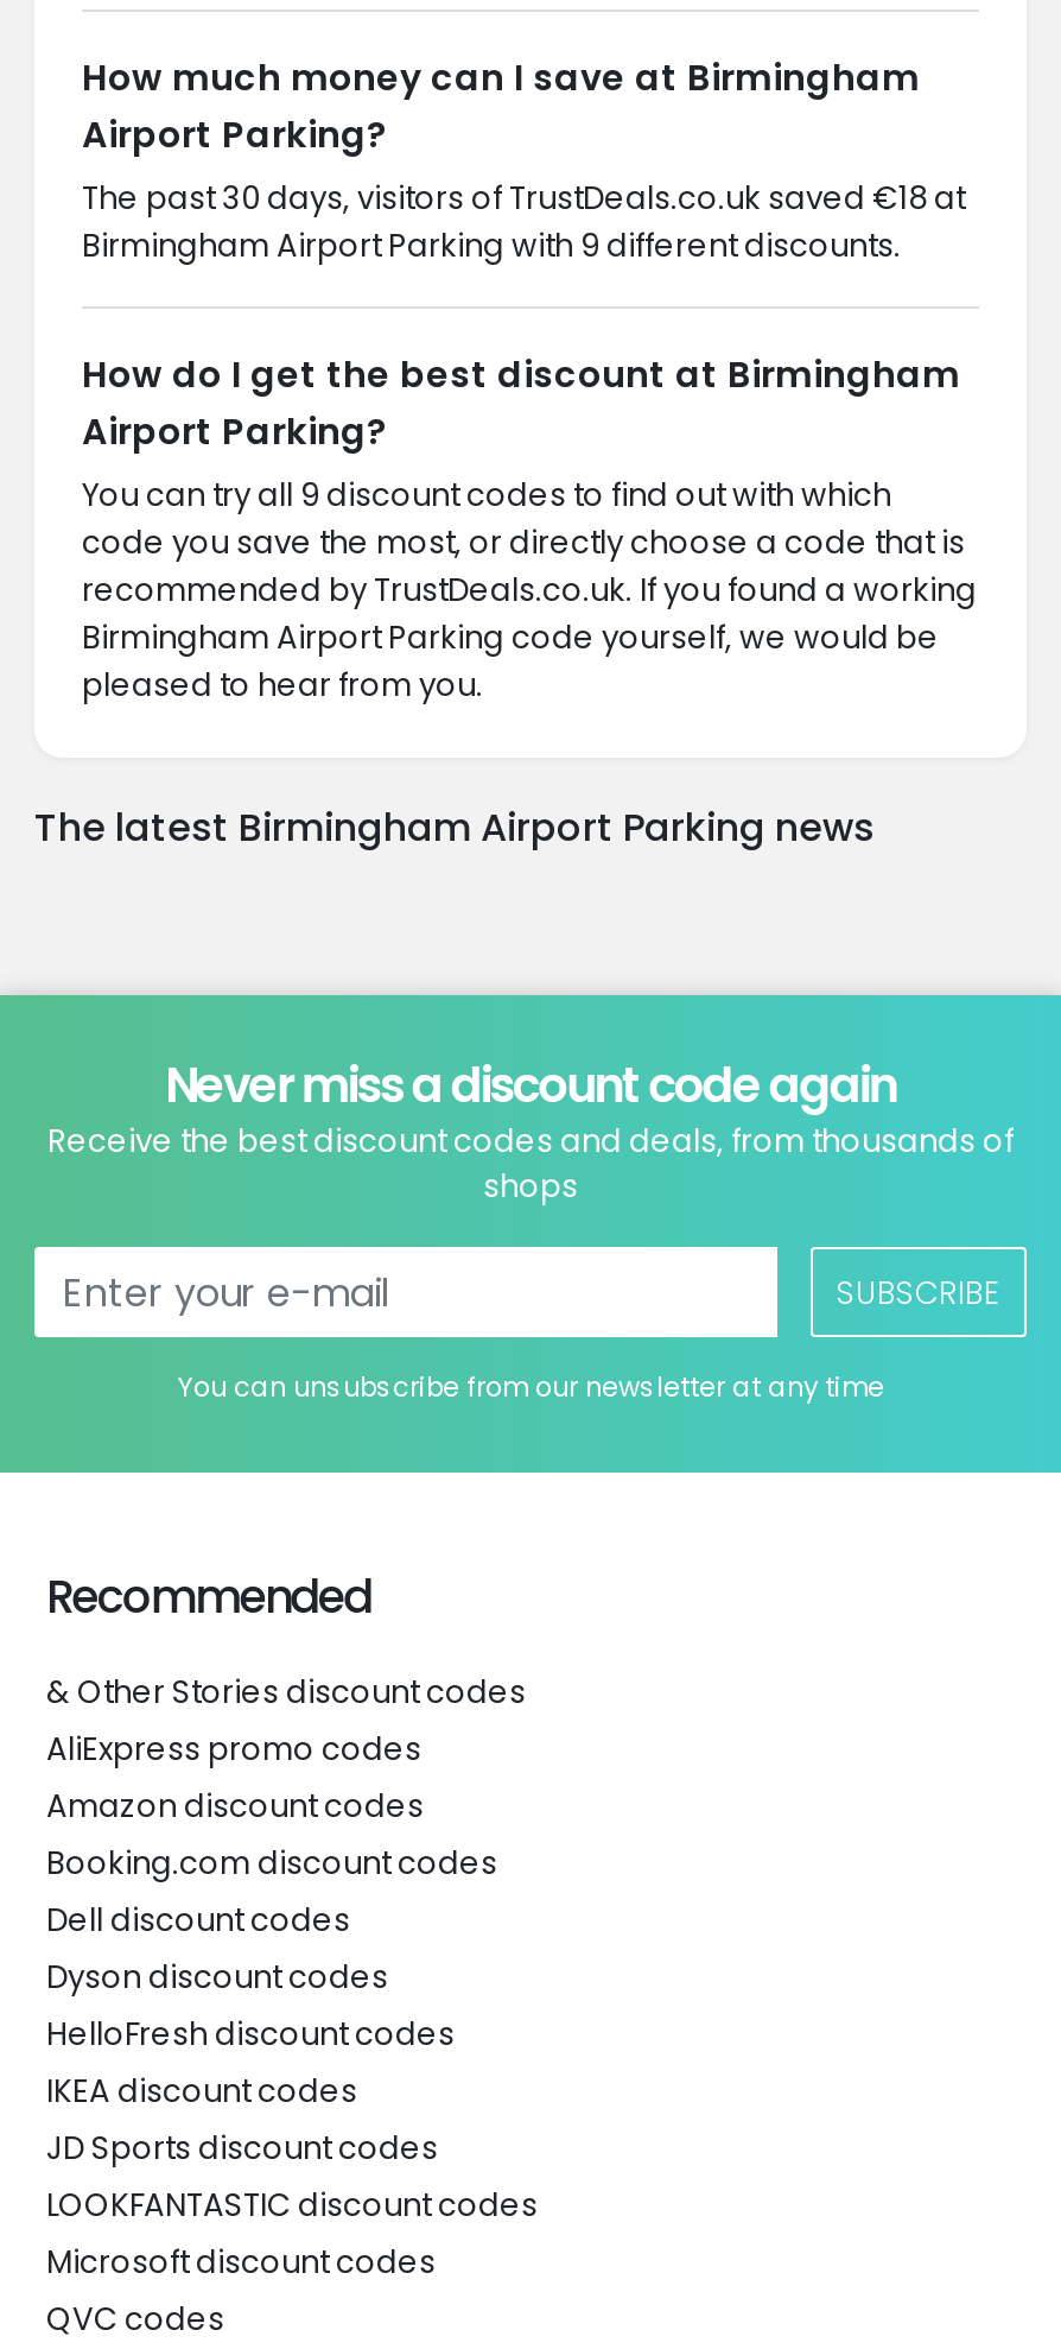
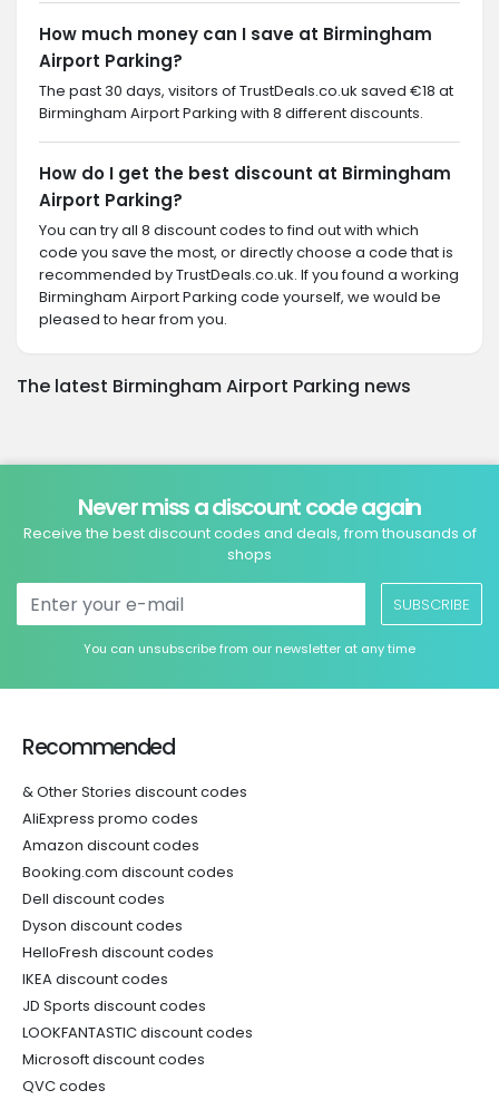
[82,223,901,268] Birmingham Airport Parking with 9 different discounts. -> [39,103,423,124] Birmingham Airport Parking with 8 different discounts.
[82,473,891,518] You can try all 9 discount codes to find out with which -> [39,220,419,241] You can try all 8 discount codes to find out with which

